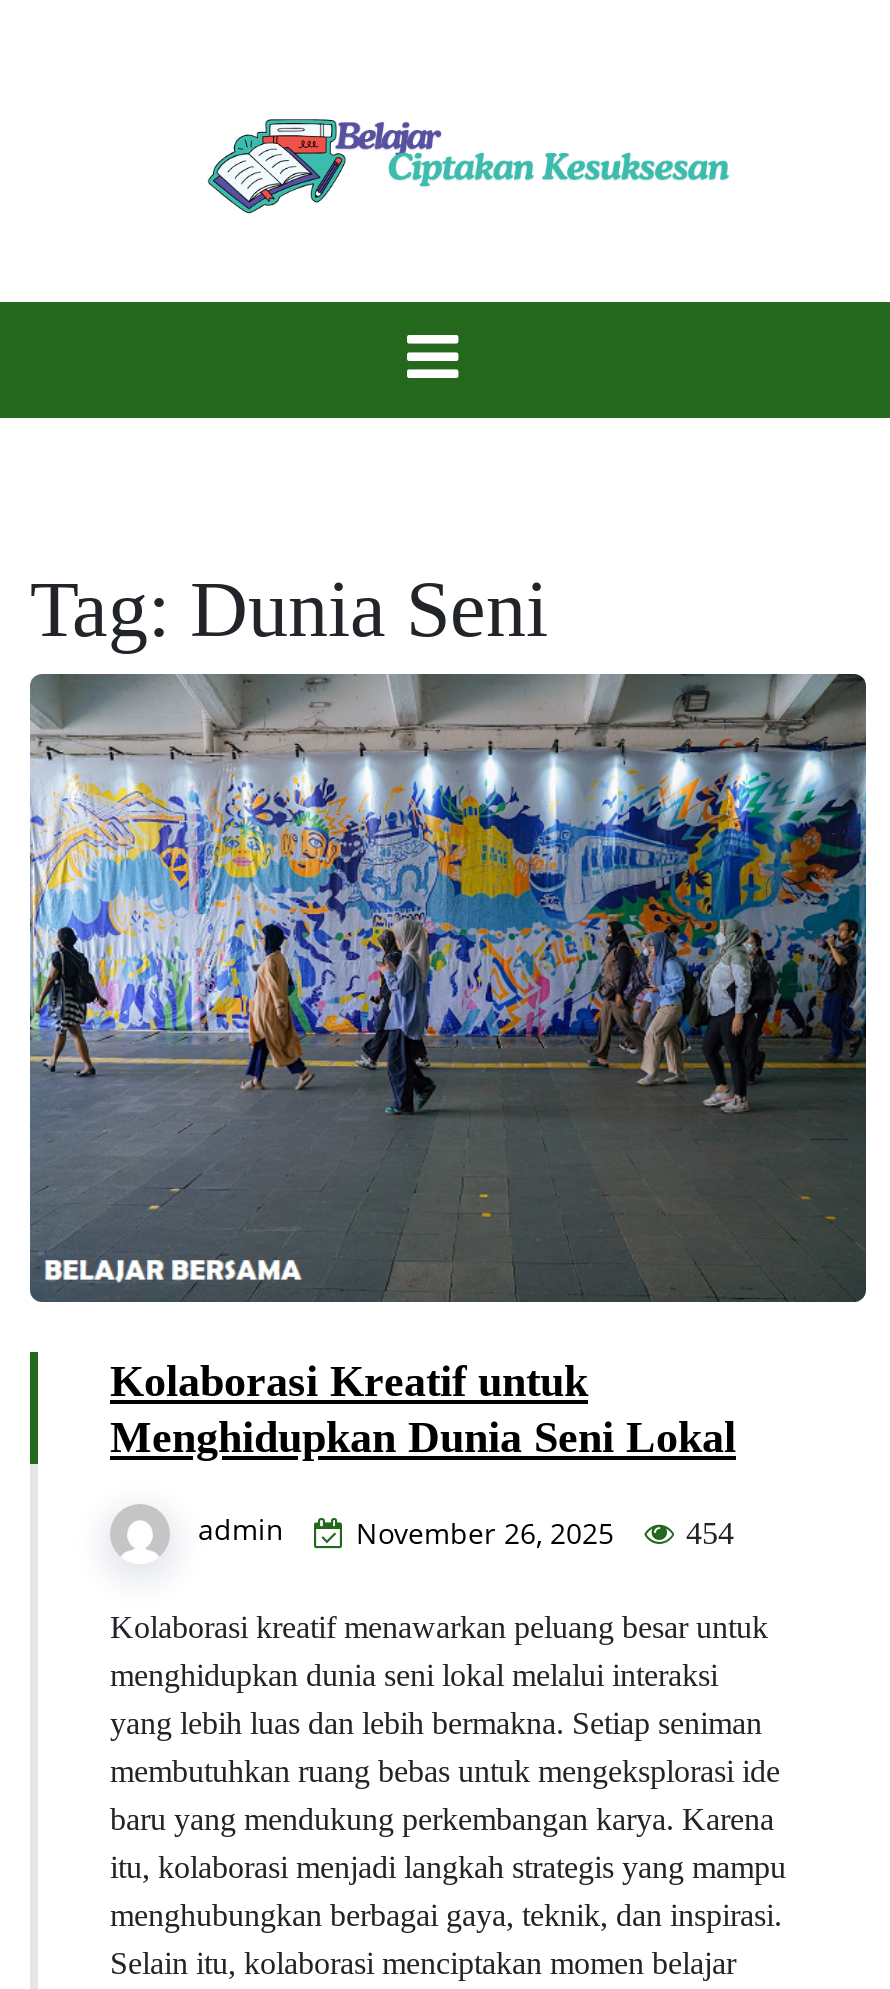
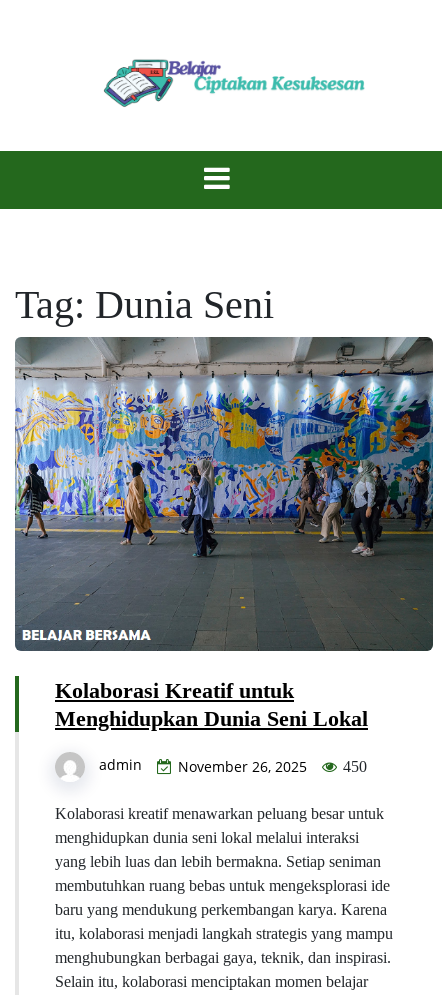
[198,1511,734,1551] admin November 26, 2025 454 -> [99,755,367,776] admin November 26, 2025 450

